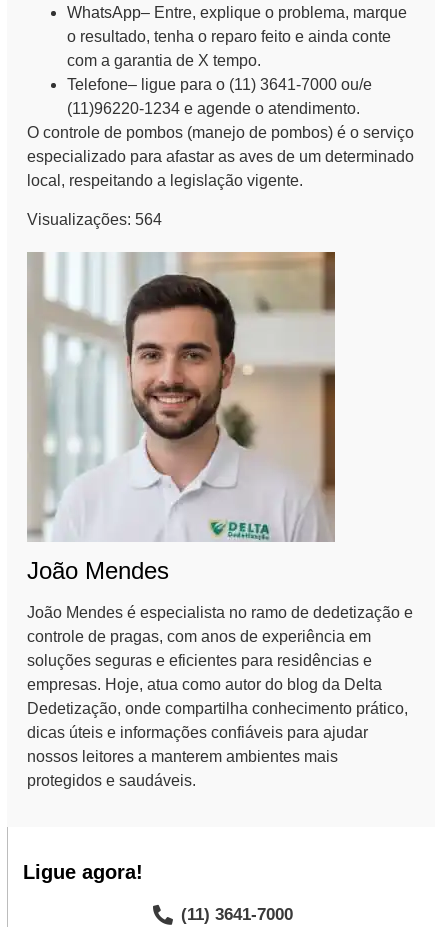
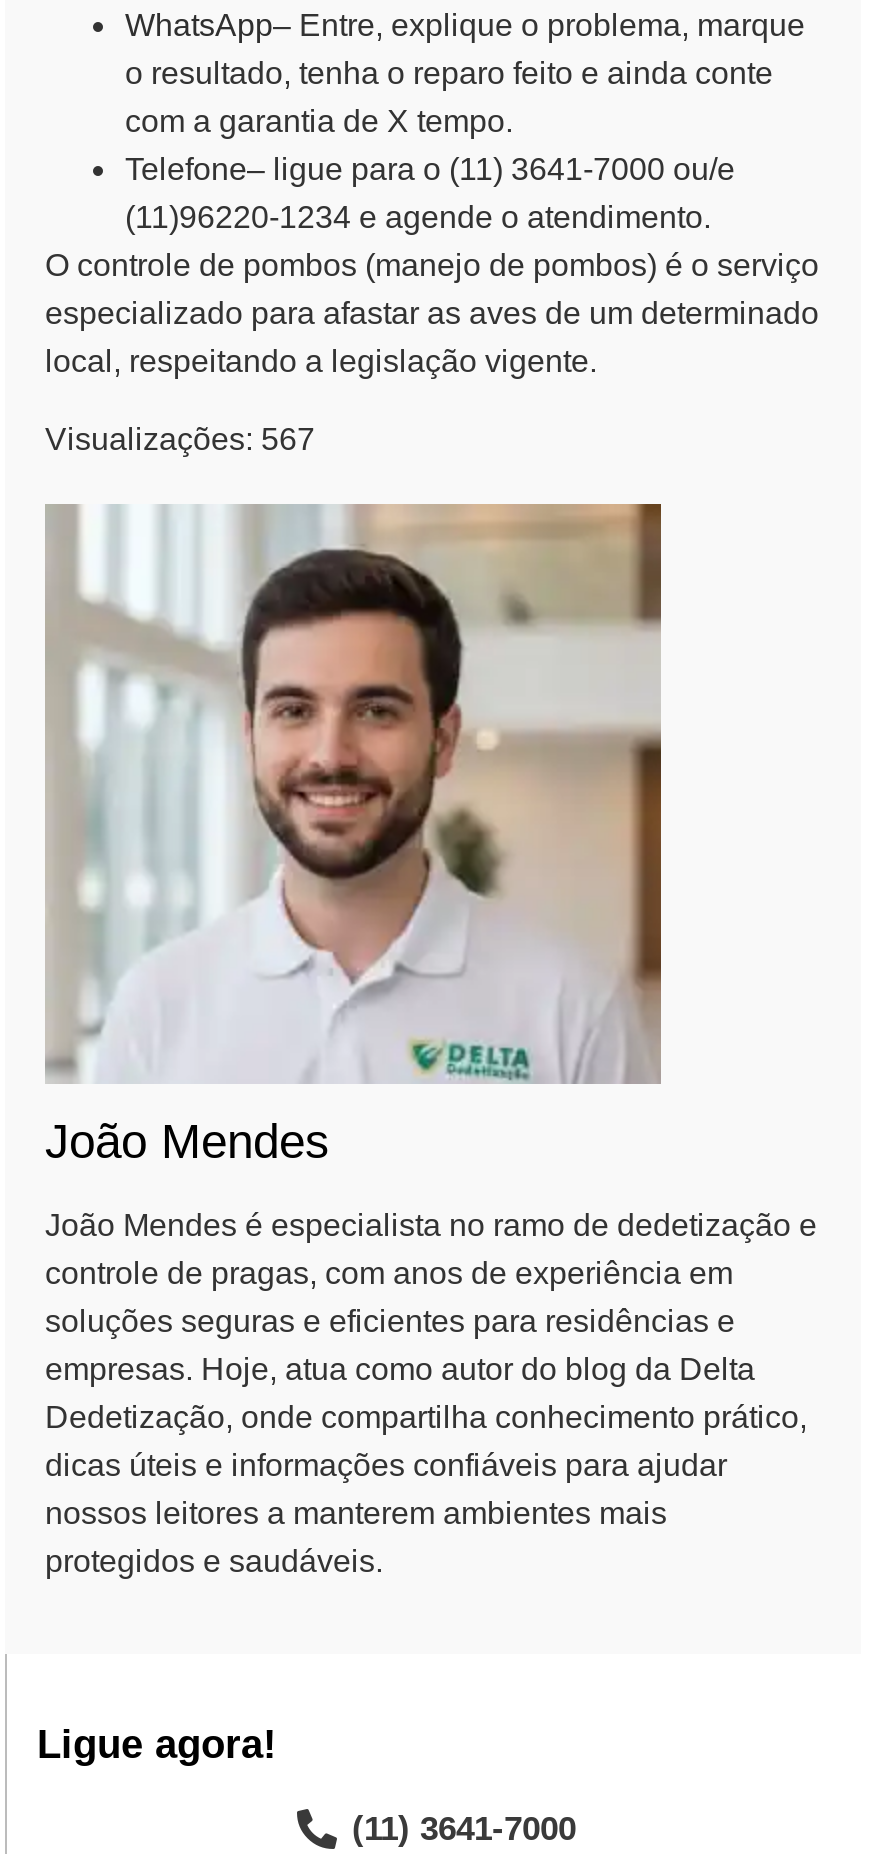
[27,211,162,228] Visualizações: 564 -> [45,421,315,455] Visualizações: 567

